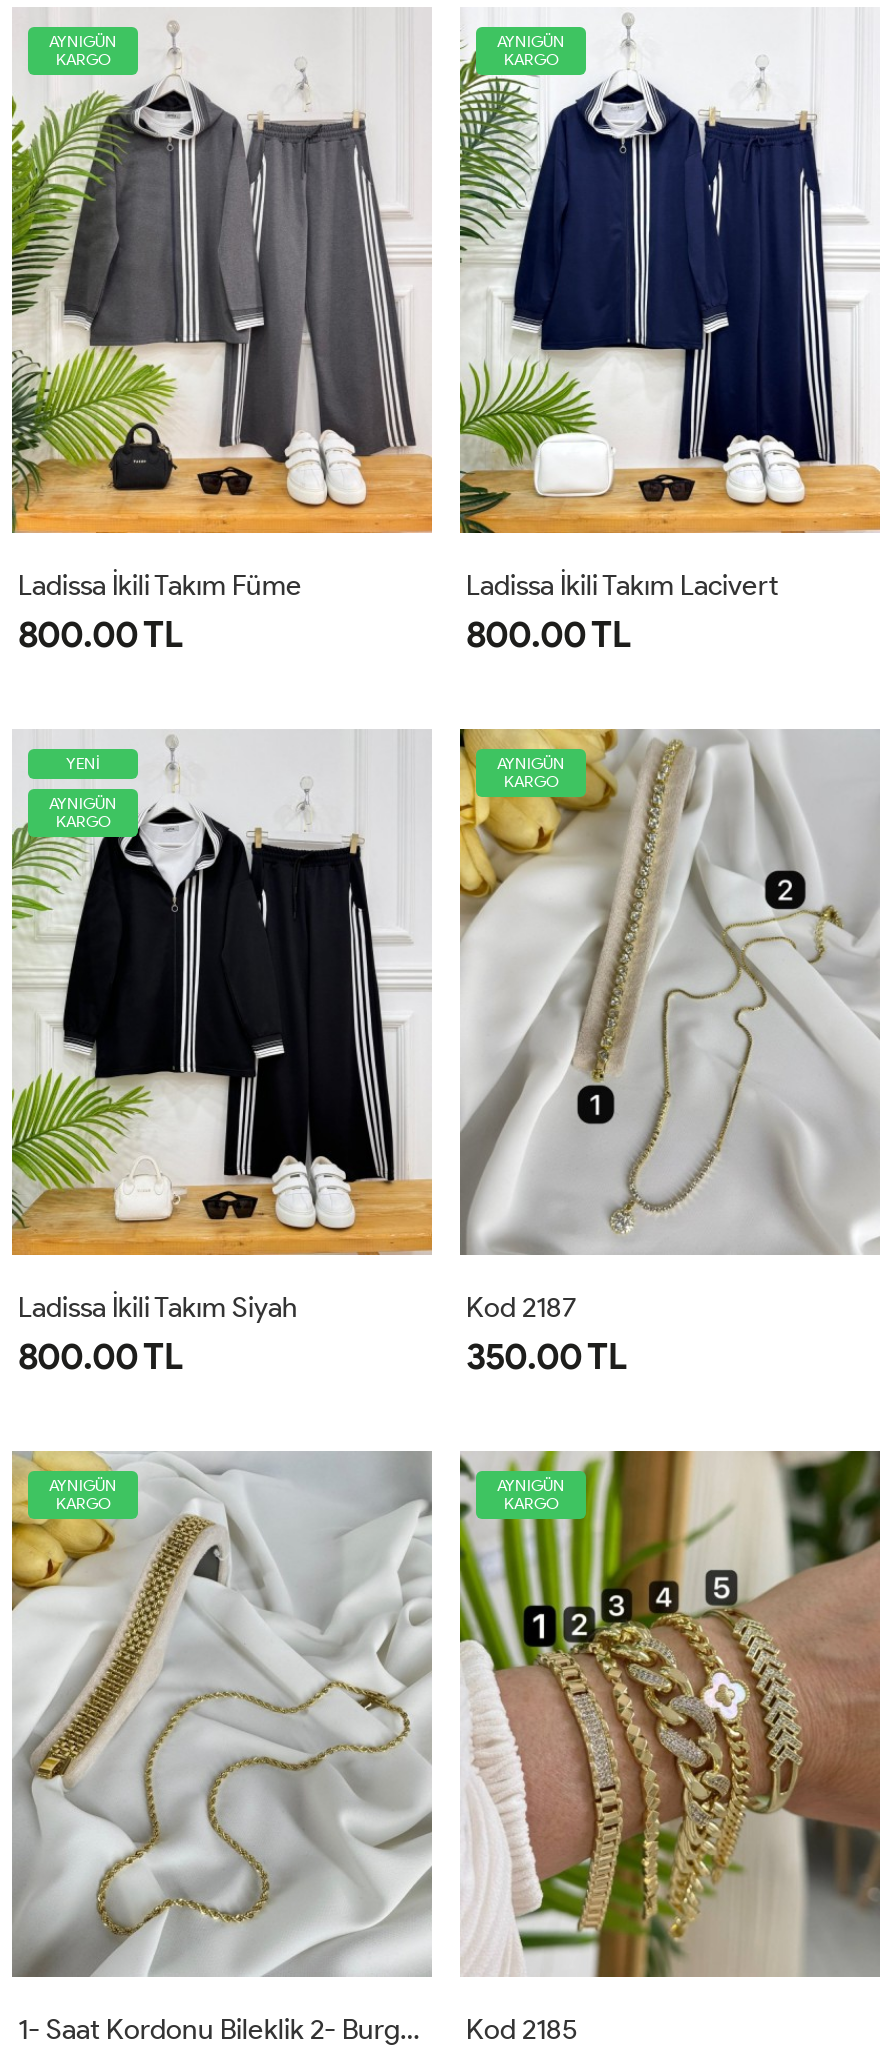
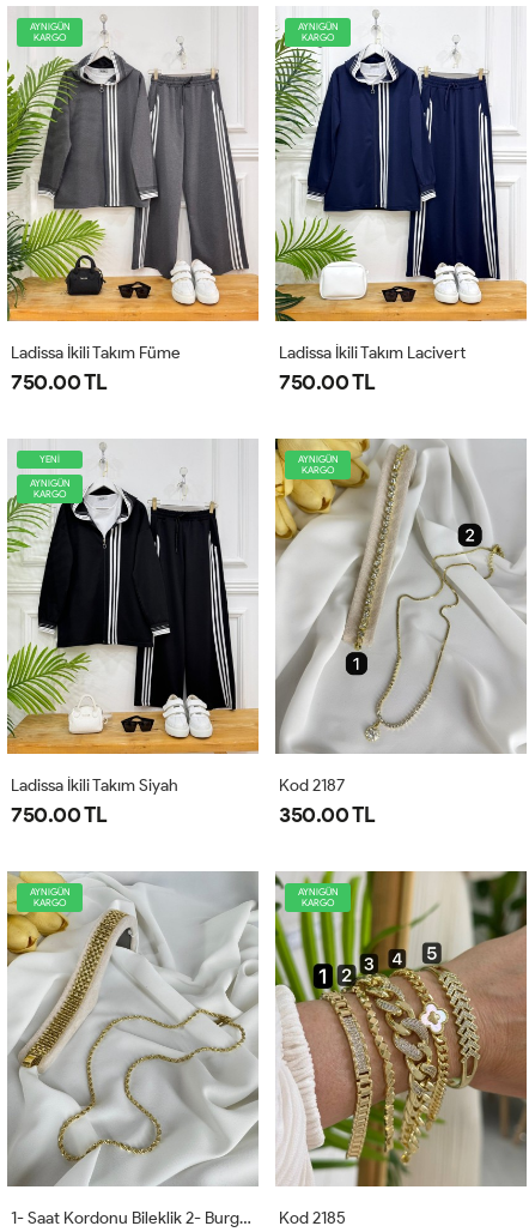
[18,613,183,657] 800.00 TL -> [11,369,107,396] 750.00 TL
[466,613,631,657] 800.00 TL -> [279,369,375,396] 750.00 TL
[18,1335,183,1379] 800.00 TL -> [11,802,107,828] 750.00 TL

